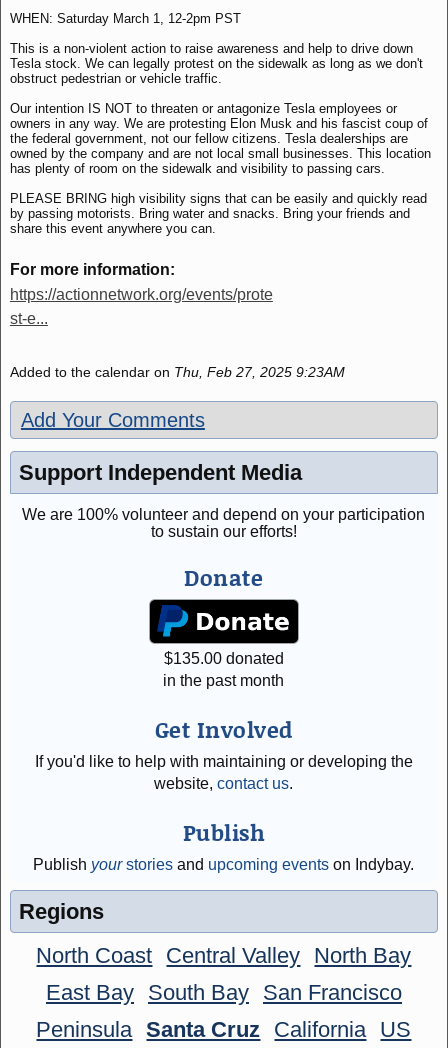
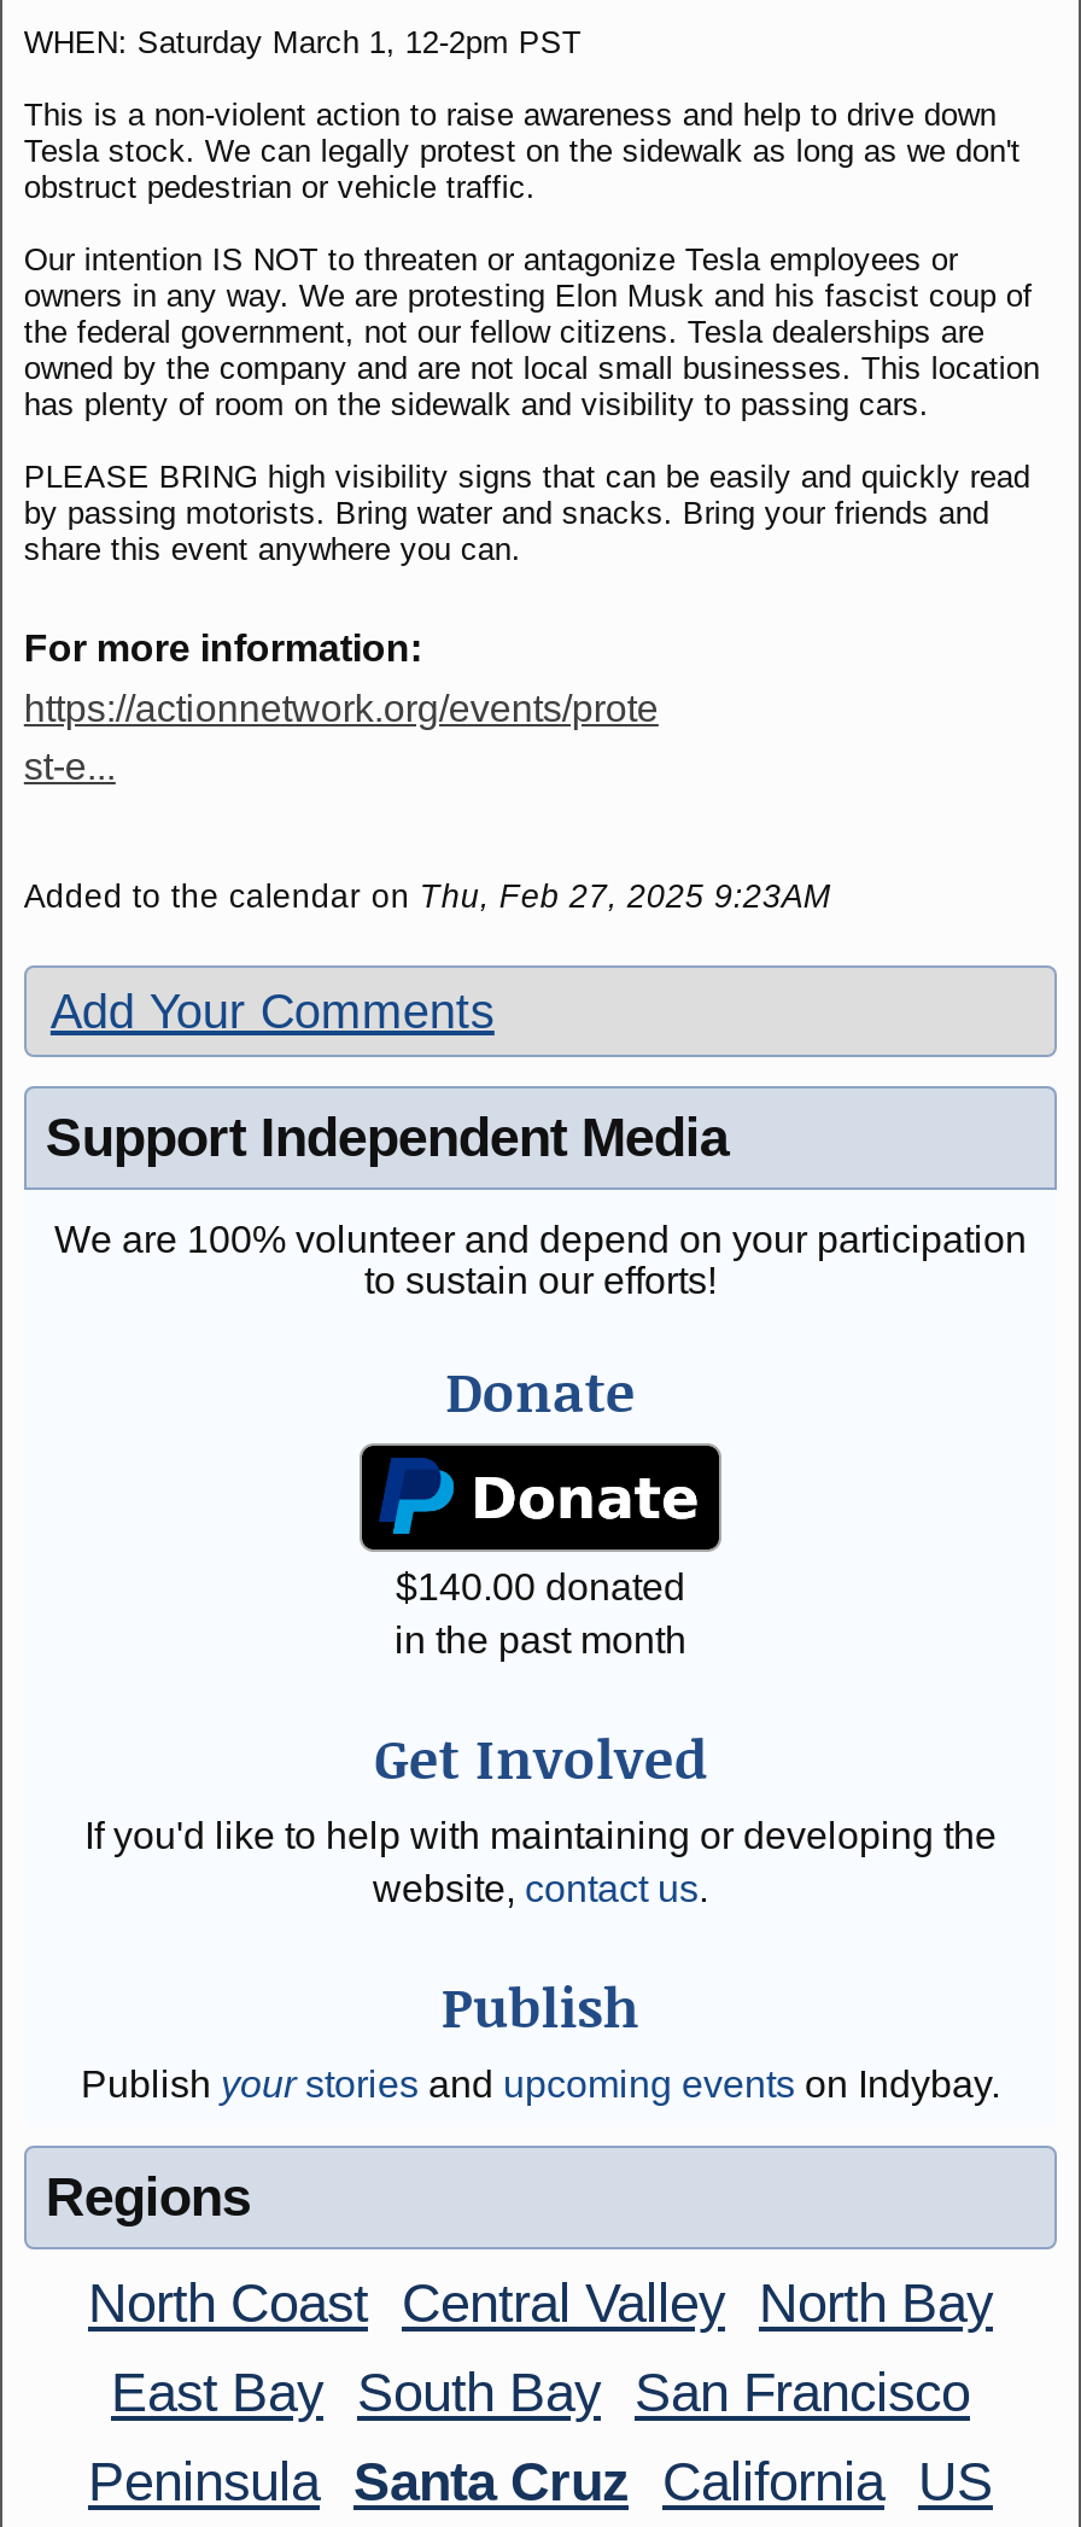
[164,650,284,667] $135.00 donated -> [396,1566,685,1607] $140.00 donated

